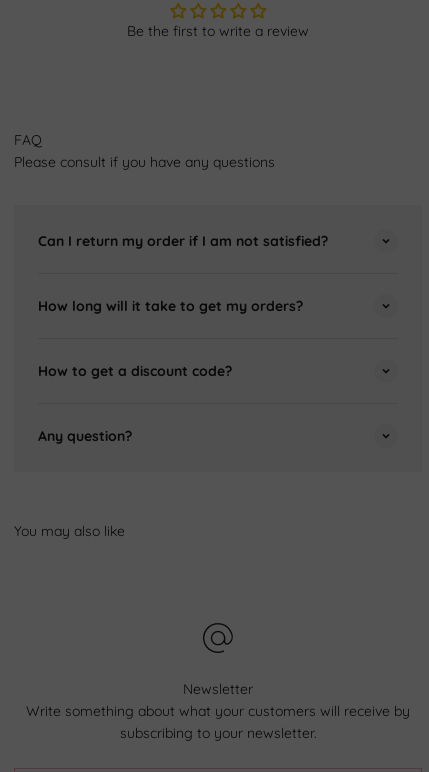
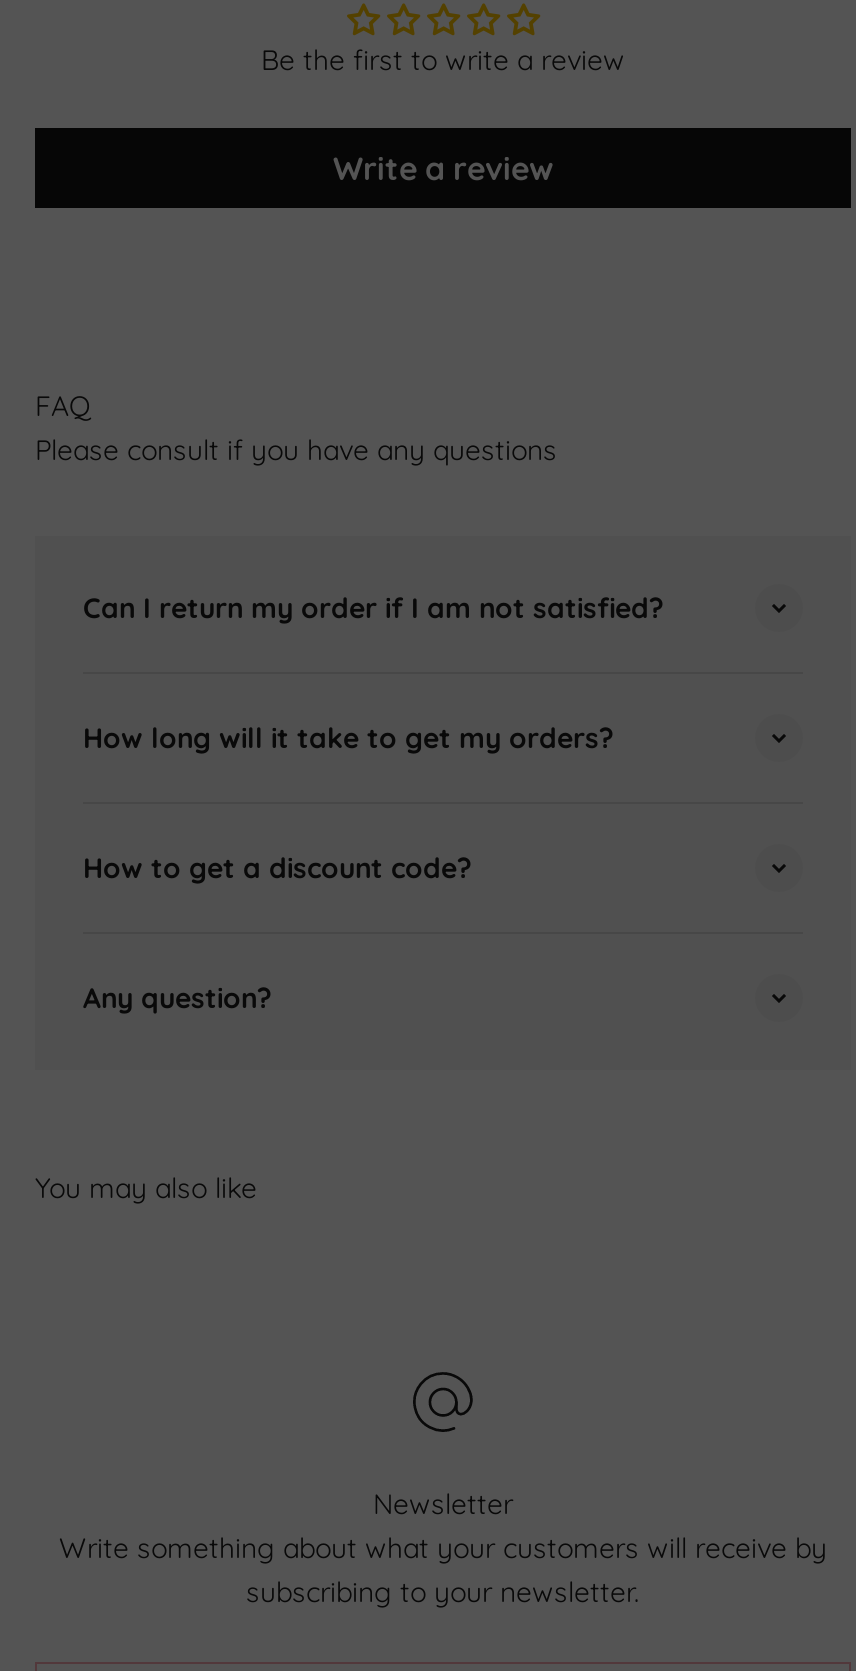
none -> [333,148,553,188] Write a review

